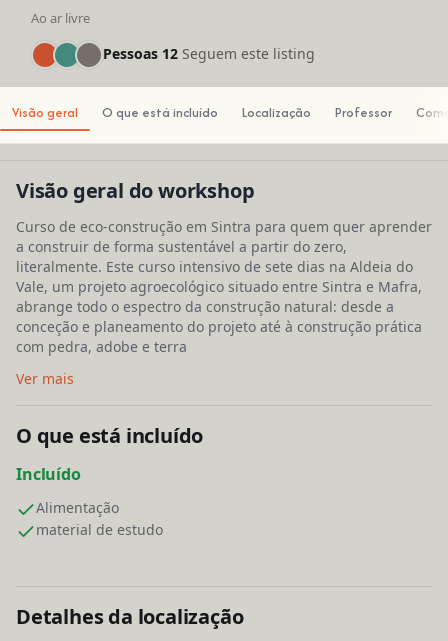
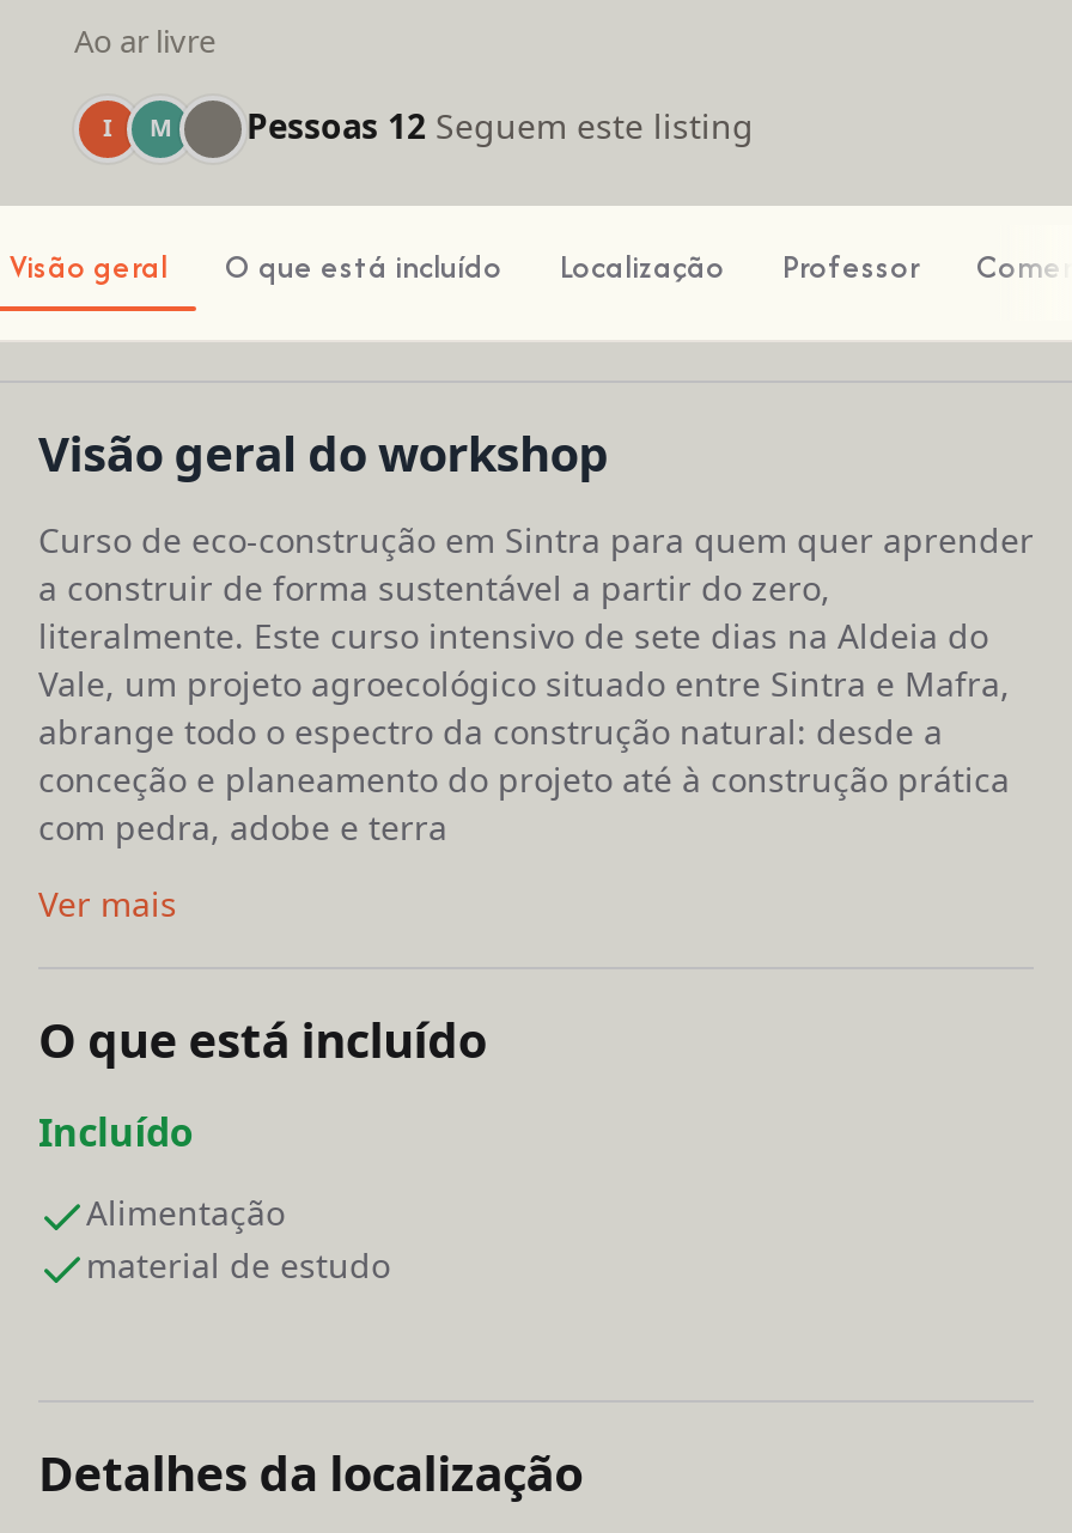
none -> [103,109,171,142] I | M

